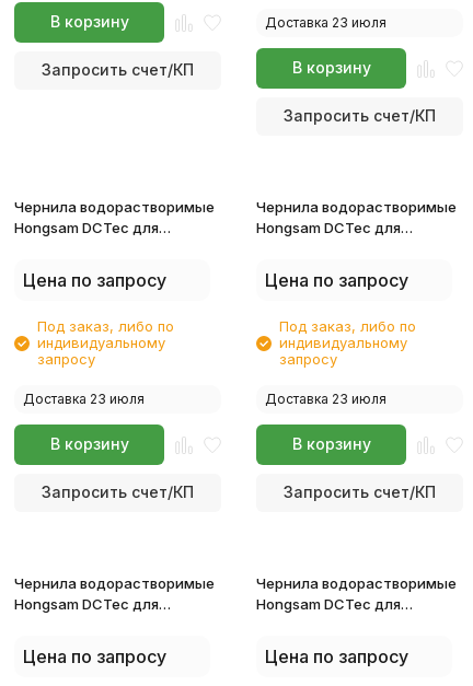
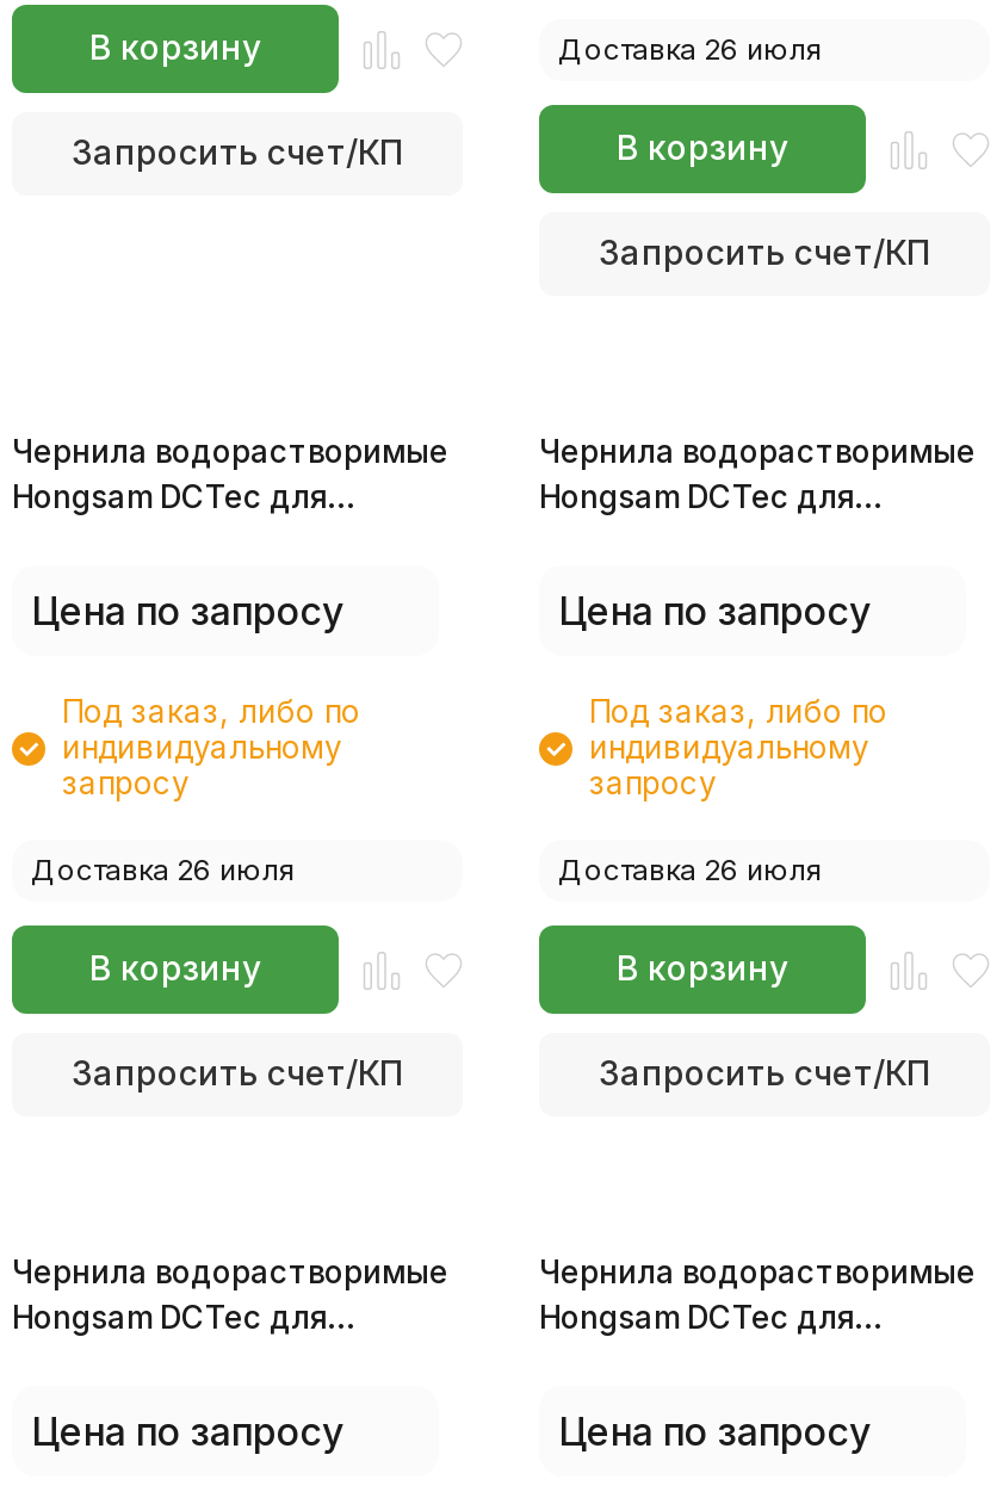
[265,14,387,31] Доставка 23 июля -> [558,31,823,67] Доставка 26 июля
[23,391,145,407] Доставка 23 июля -> [31,852,296,887] Доставка 26 июля
[265,391,387,407] Доставка 23 июля -> [558,852,823,887] Доставка 26 июля

